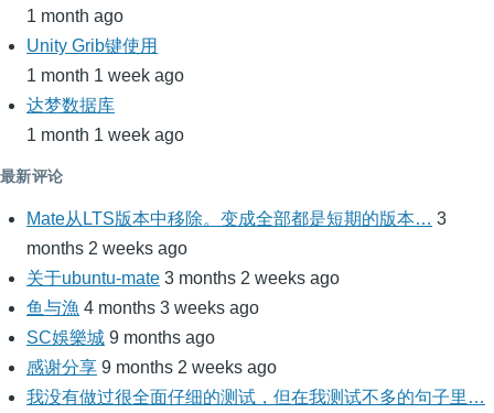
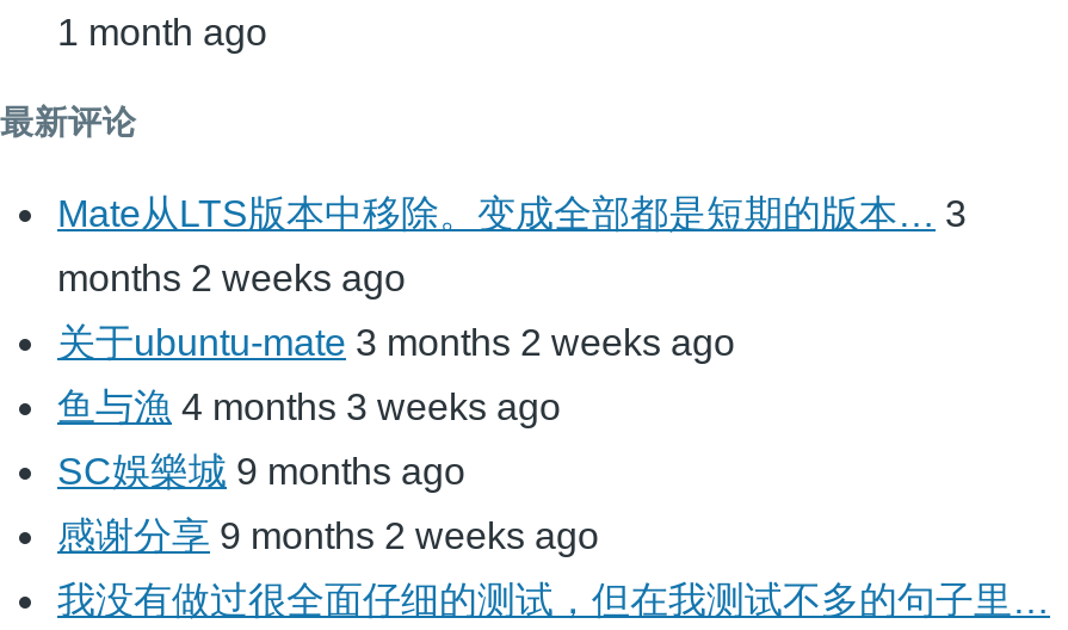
[26,36,184,144] Unity Grib键使用 | 1 month 1 week ago | 达梦数据库 | 1 month 1 week ago -> none

